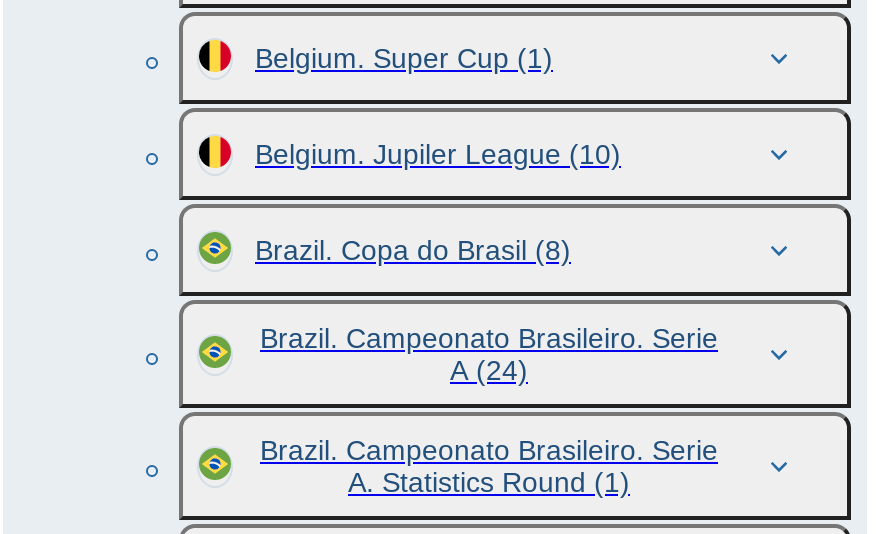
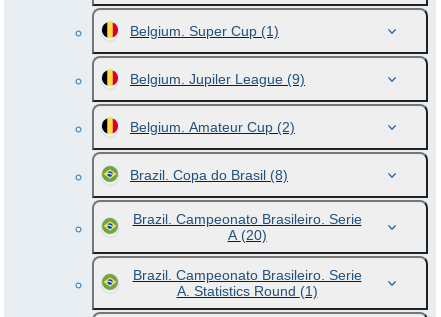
[255,138,621,170] Belgium. Jupiler League (10) -> [130,71,305,135] Belgium. Jupiler League (9) | Belgium. Amateur Cup (2)
[450,354,528,386] A (24) -> [227,227,266,243] A (20)

